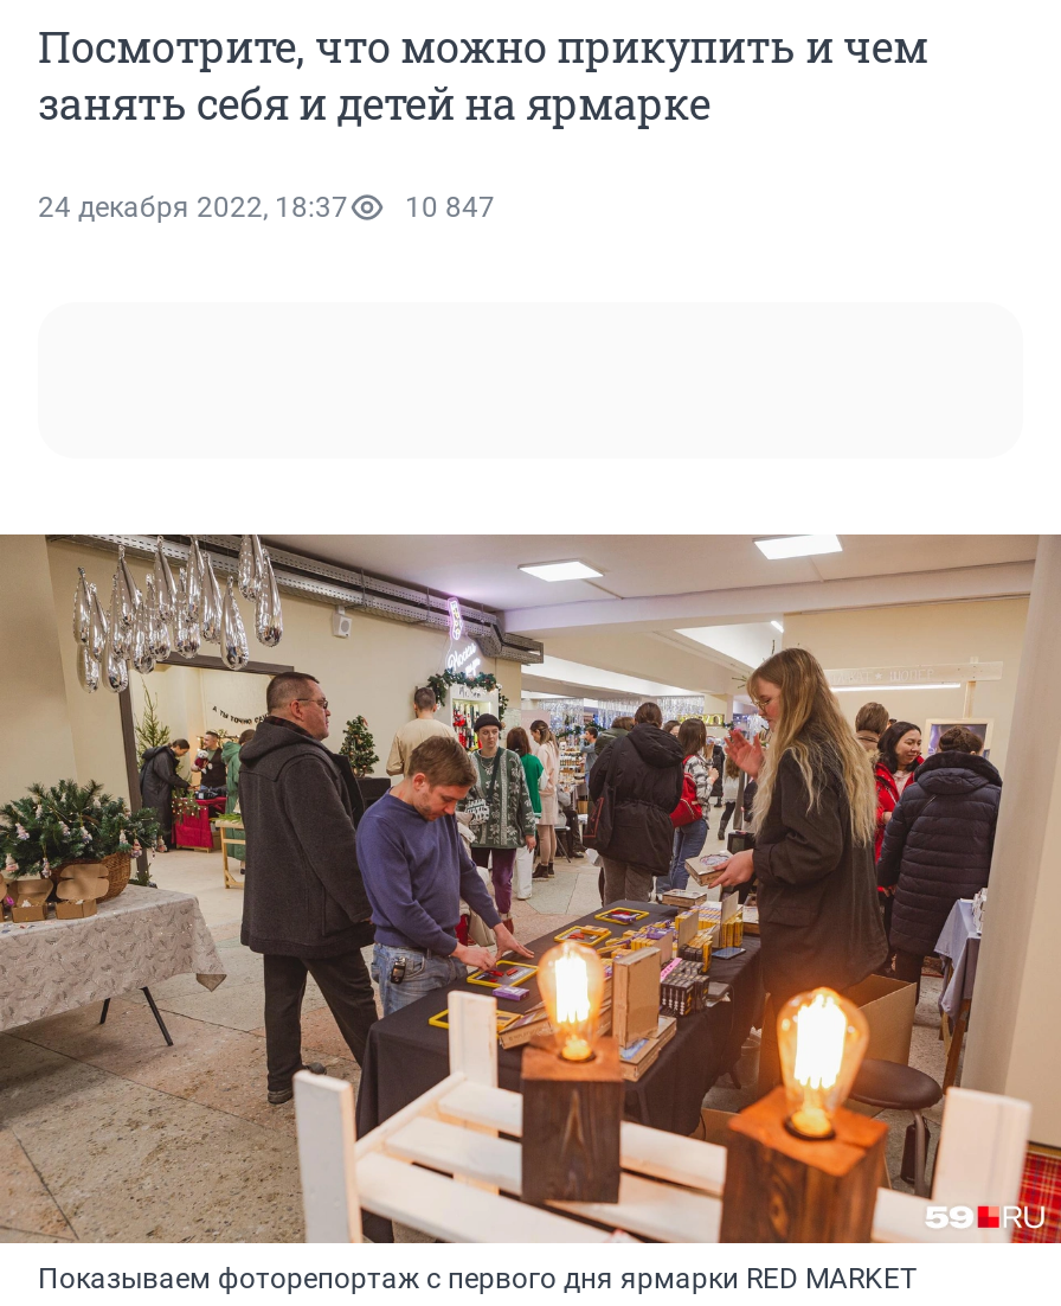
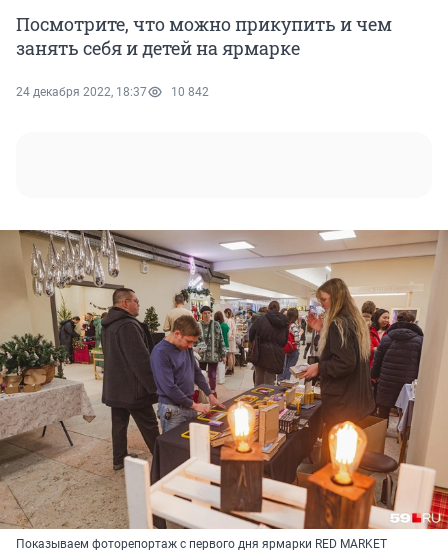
[38,191,495,224] 24 декабря 2022, 18:37 10 847 -> [16,85,209,99] 24 декабря 2022, 18:37 10 842

